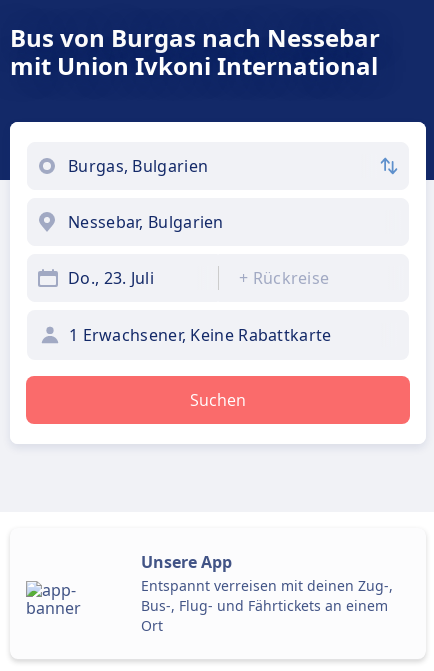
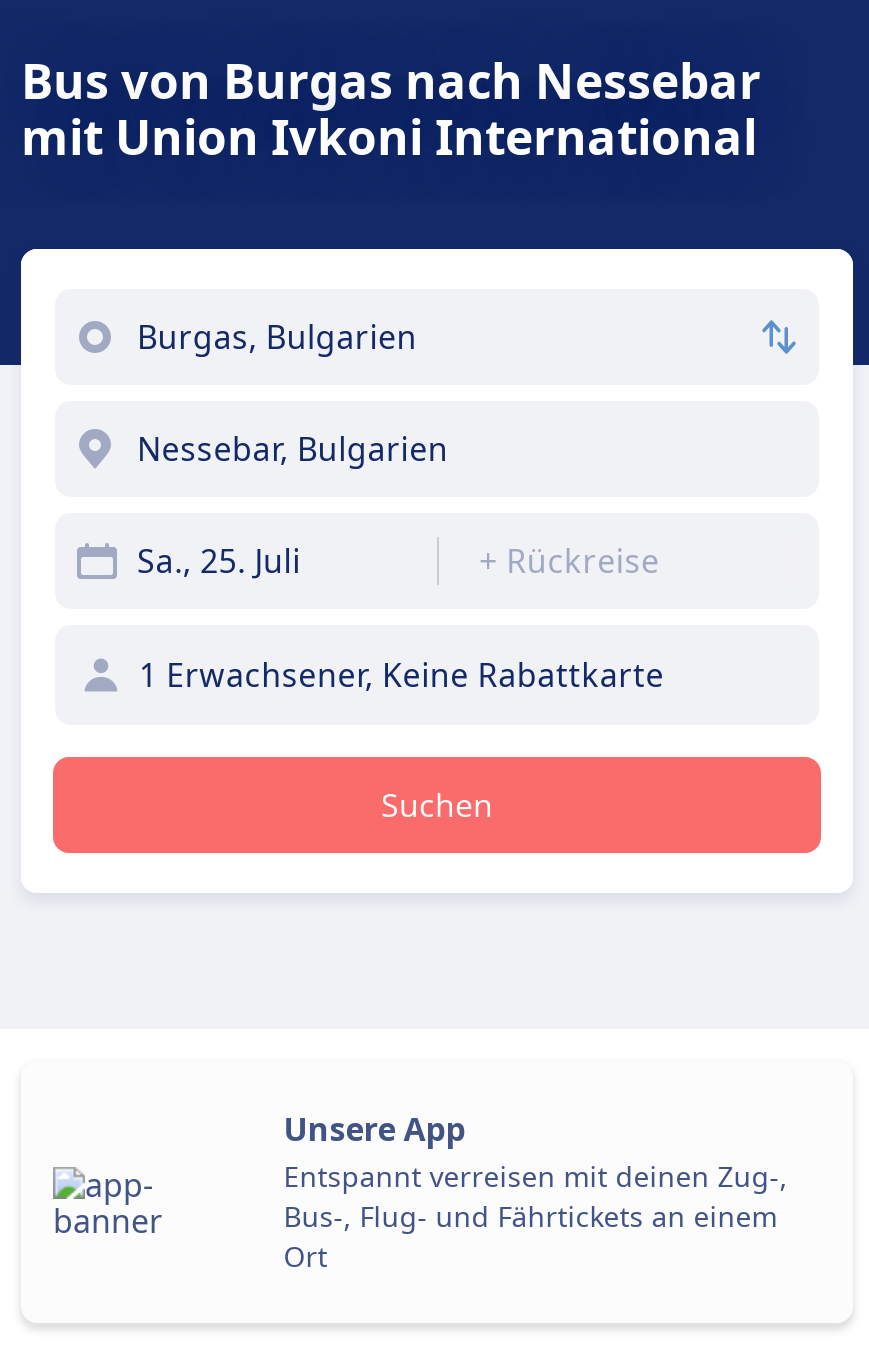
[68,267,154,289] Do., 23. Juli -> [137,539,301,583] Sa., 25. Juli

